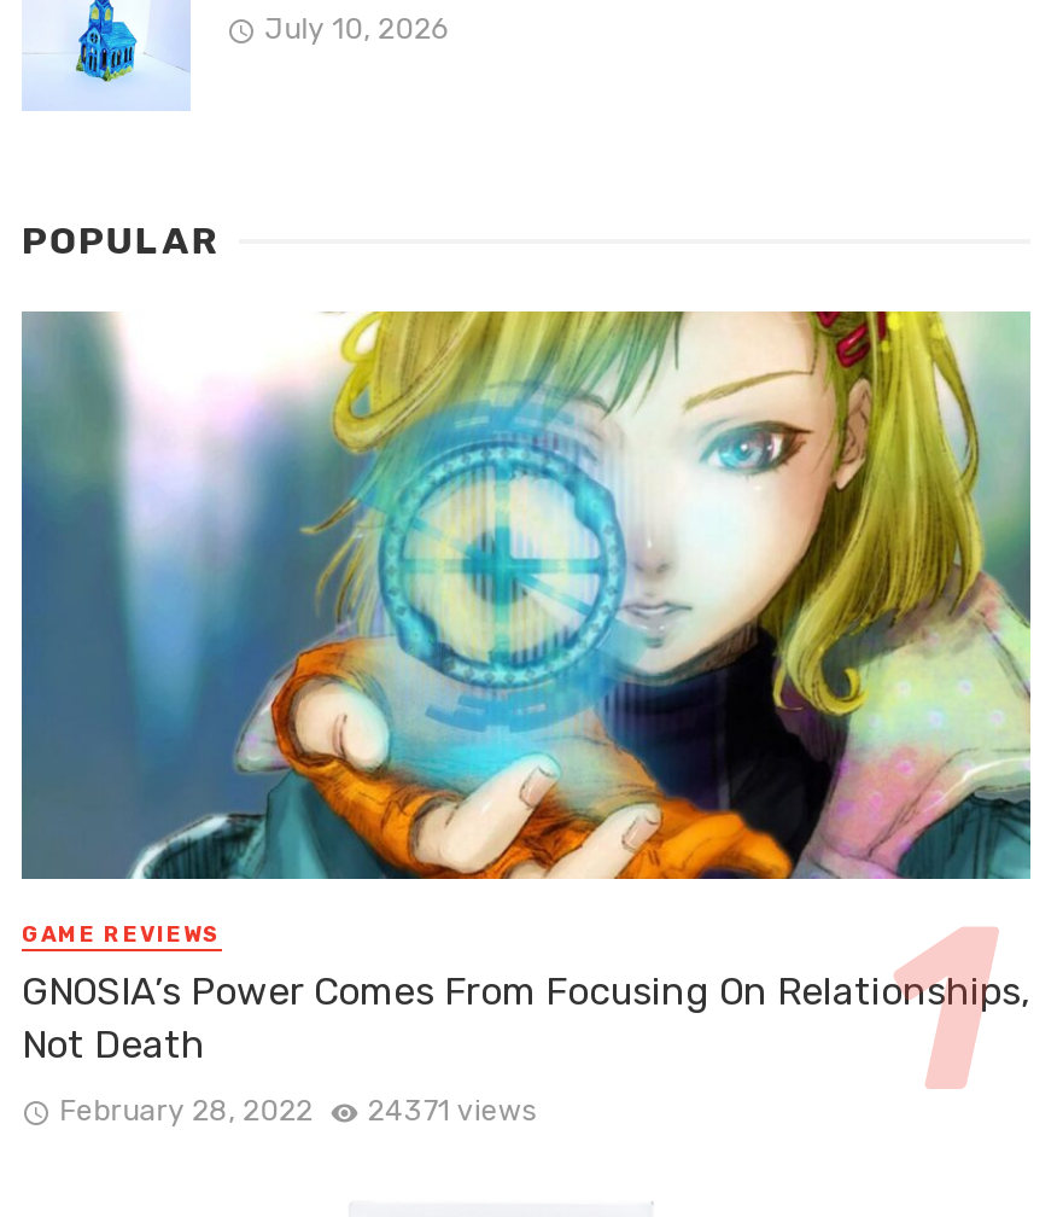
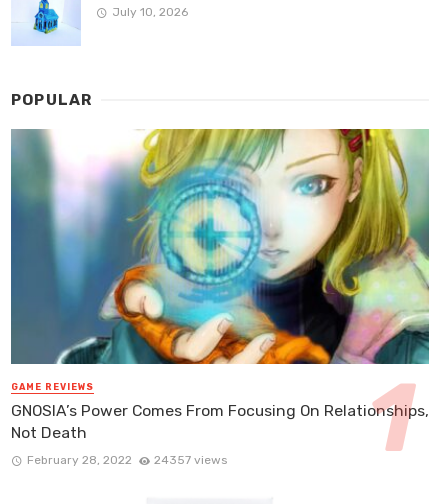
[59,1093,537,1127] February 28, 2022 24371 views -> [27,453,227,467] February 28, 2022 24357 views

